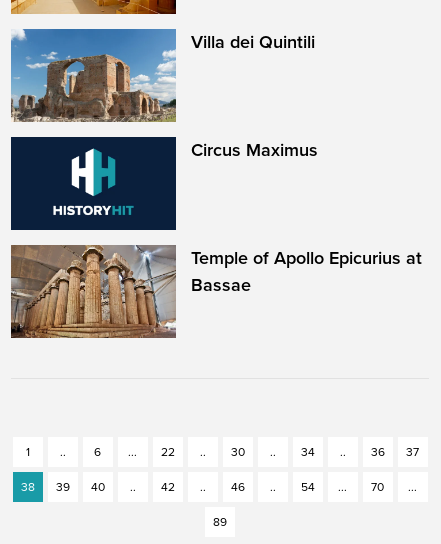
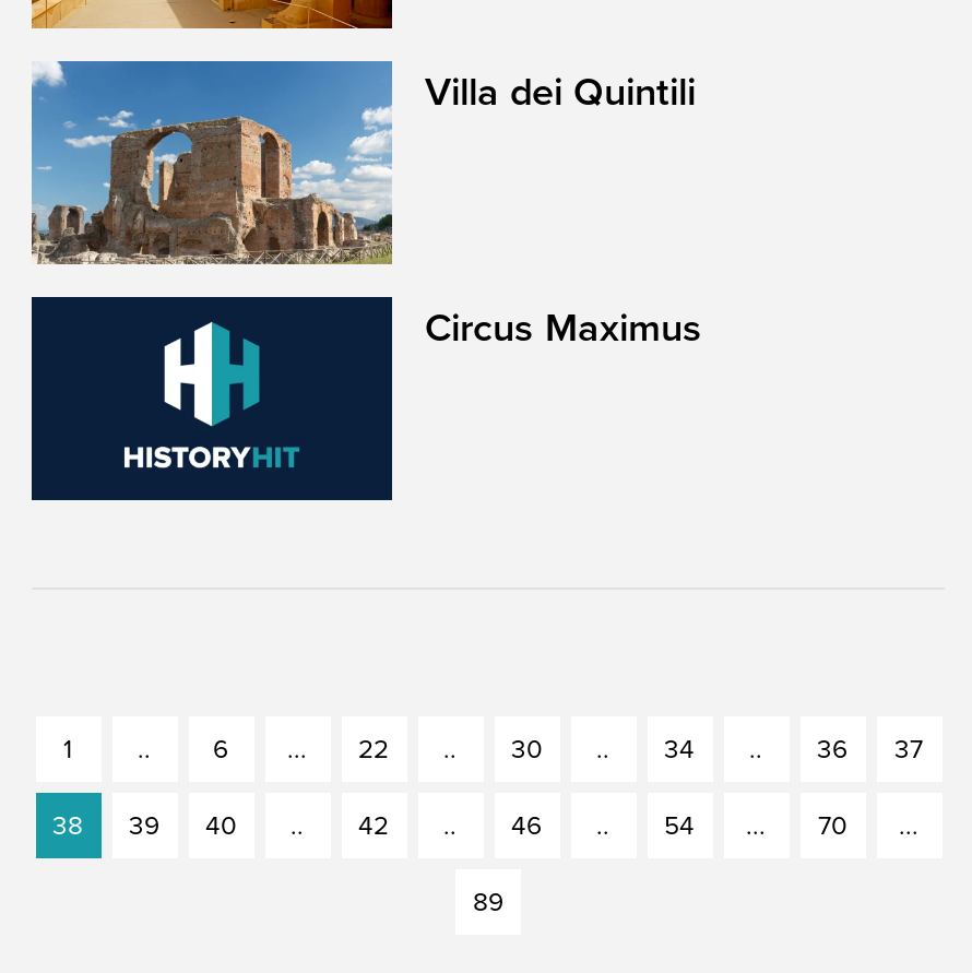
[10,244,422,339] [image] | Temple of Apollo Epicurius at | Bassae -> none

